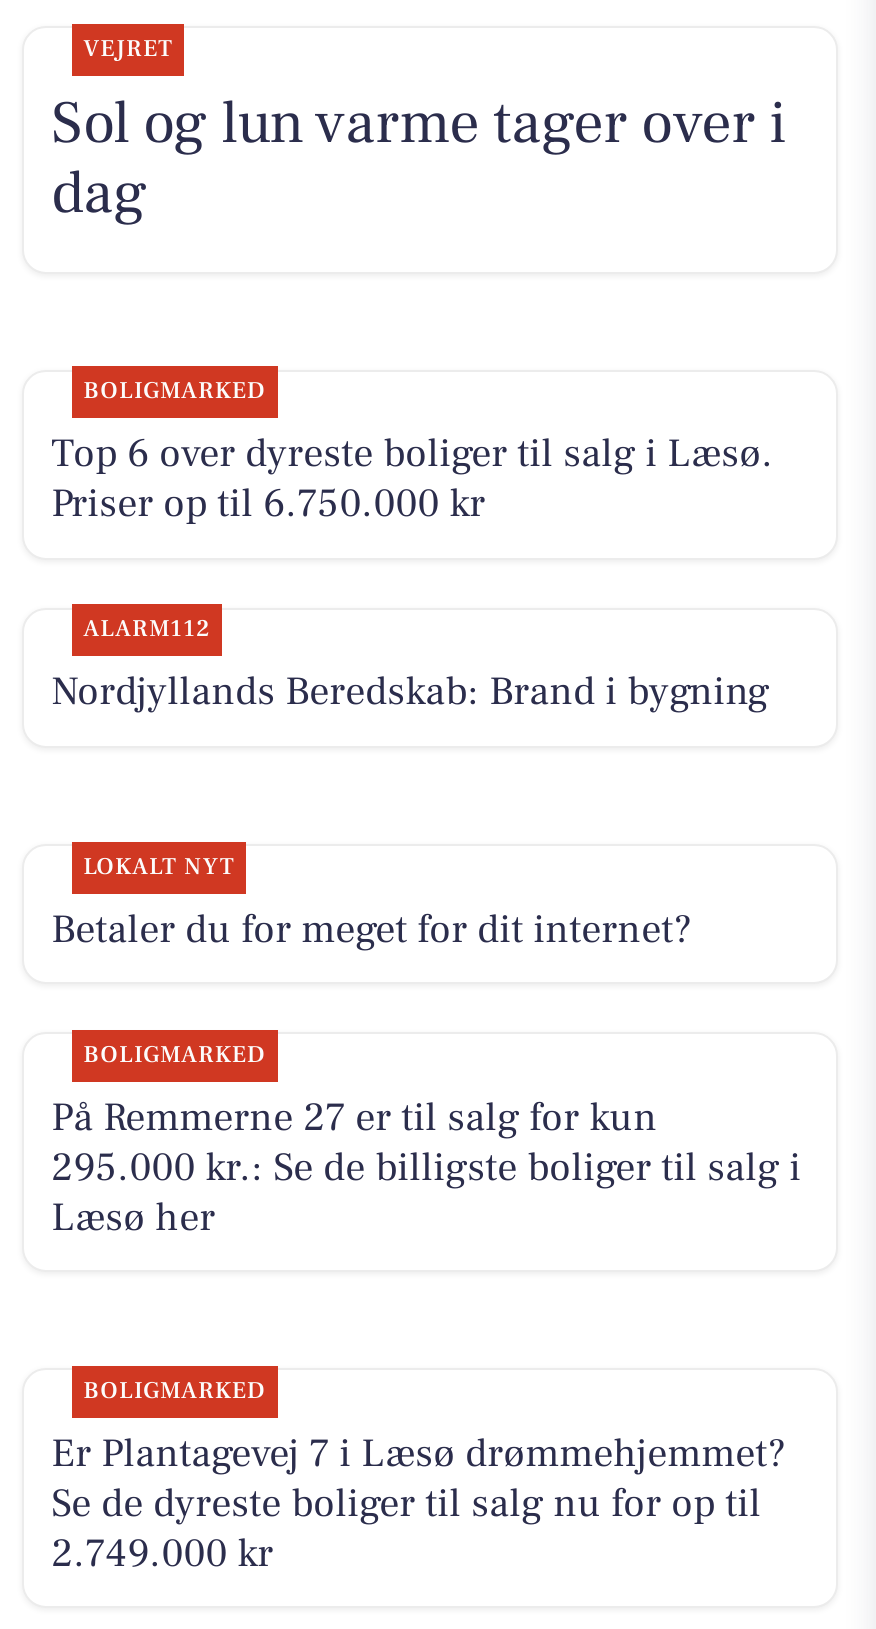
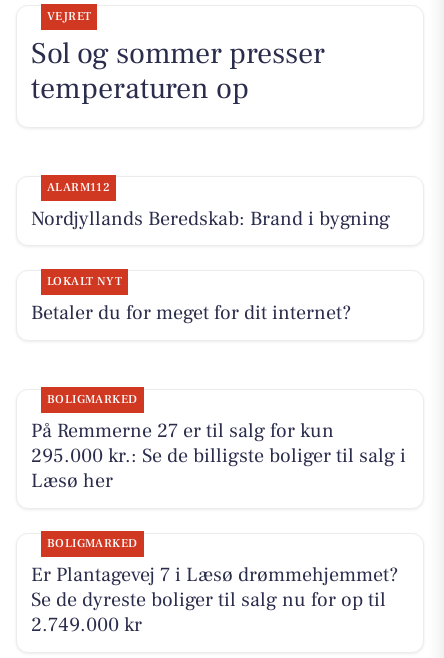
[51,84,787,531] Sol og lun varme tager over i | dag | BOLIGMARKED | Top 6 over dyreste boliger til salg i Læsø. | Priser op til 6.750.000 kr -> [31,34,325,108] Sol og sommer presser | temperaturen op

